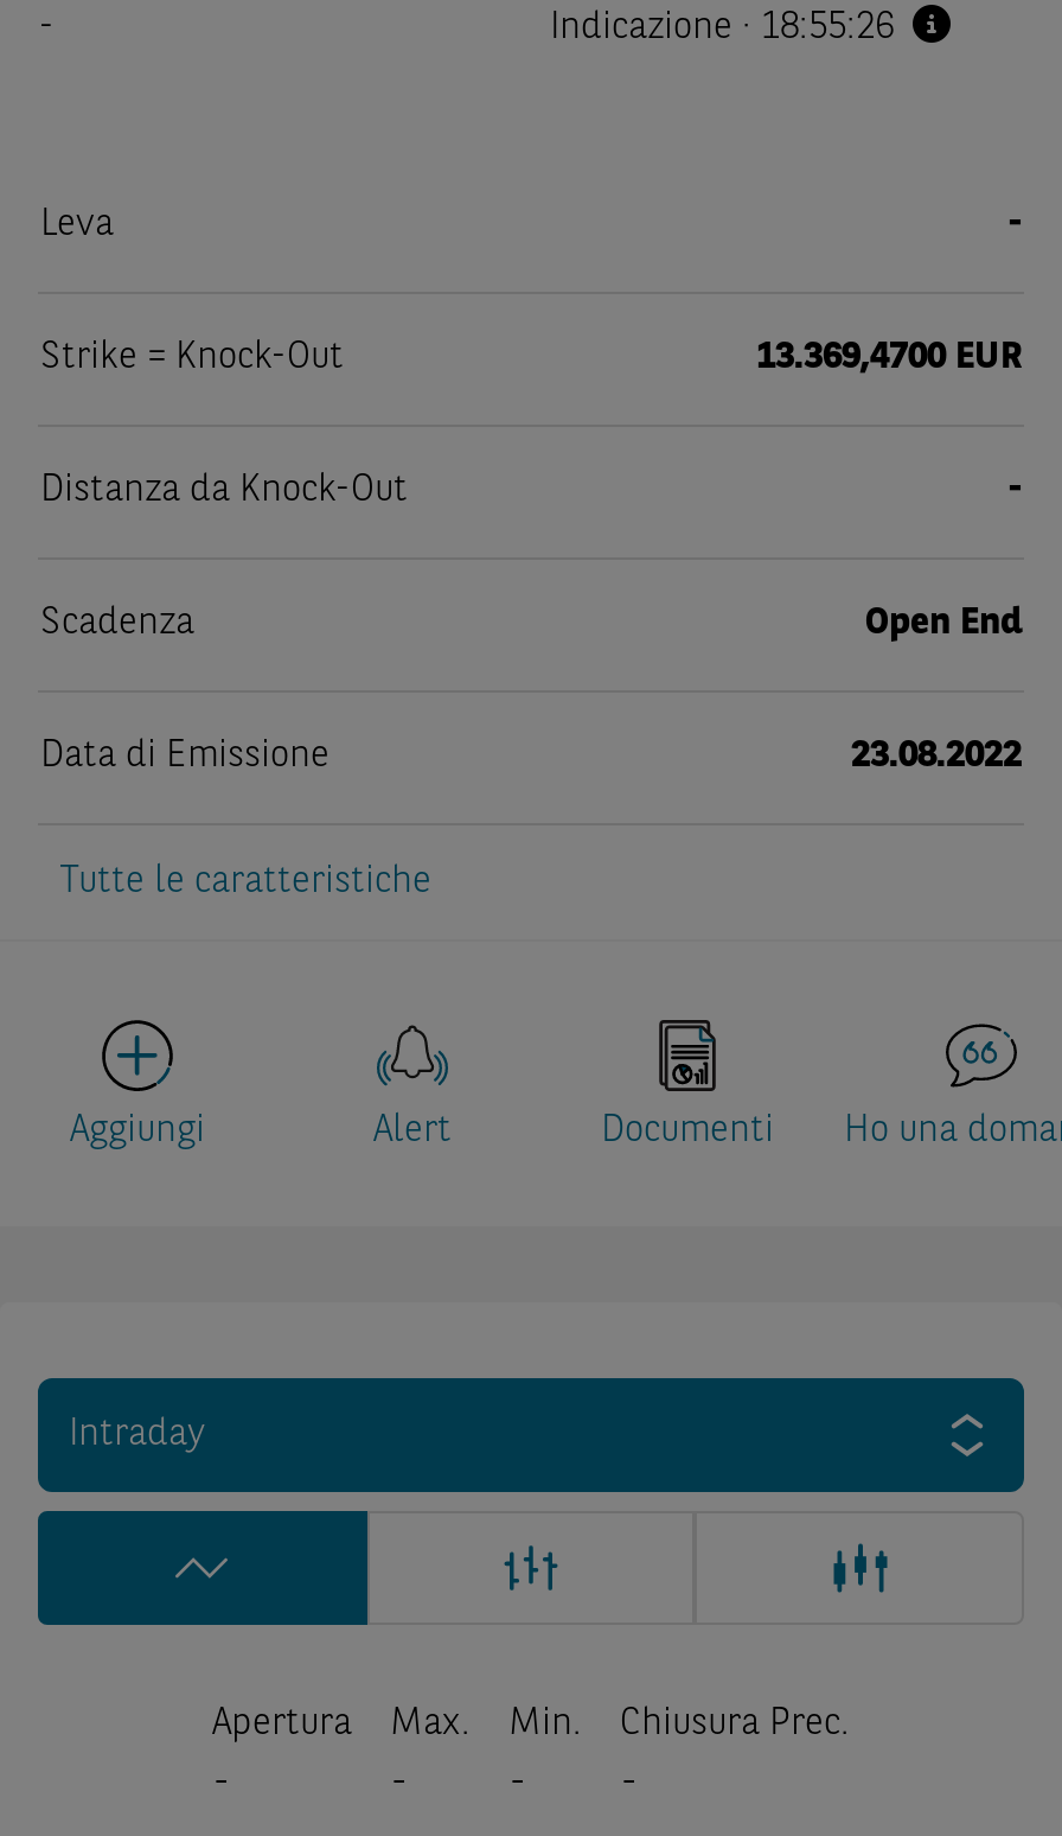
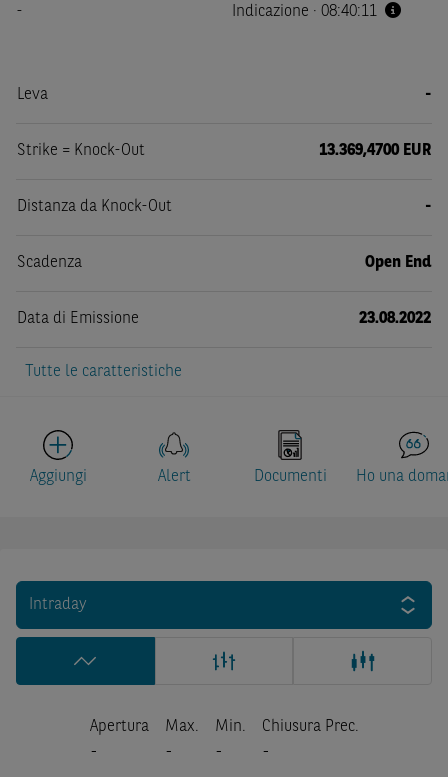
[550,9,894,47] Indicazione · 18:55:26 -> [232,4,377,20] Indicazione · 08:40:11

